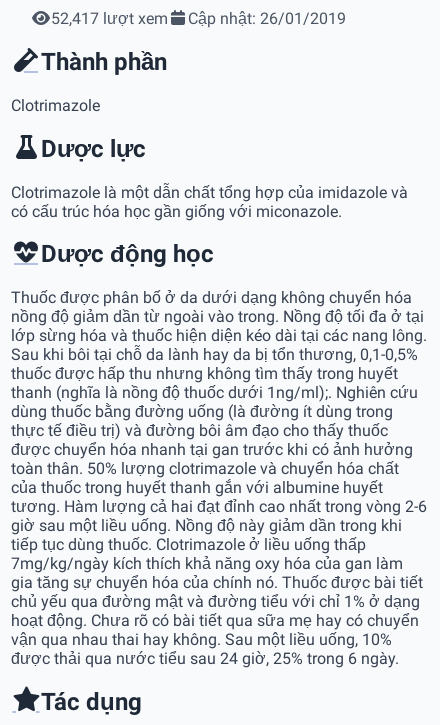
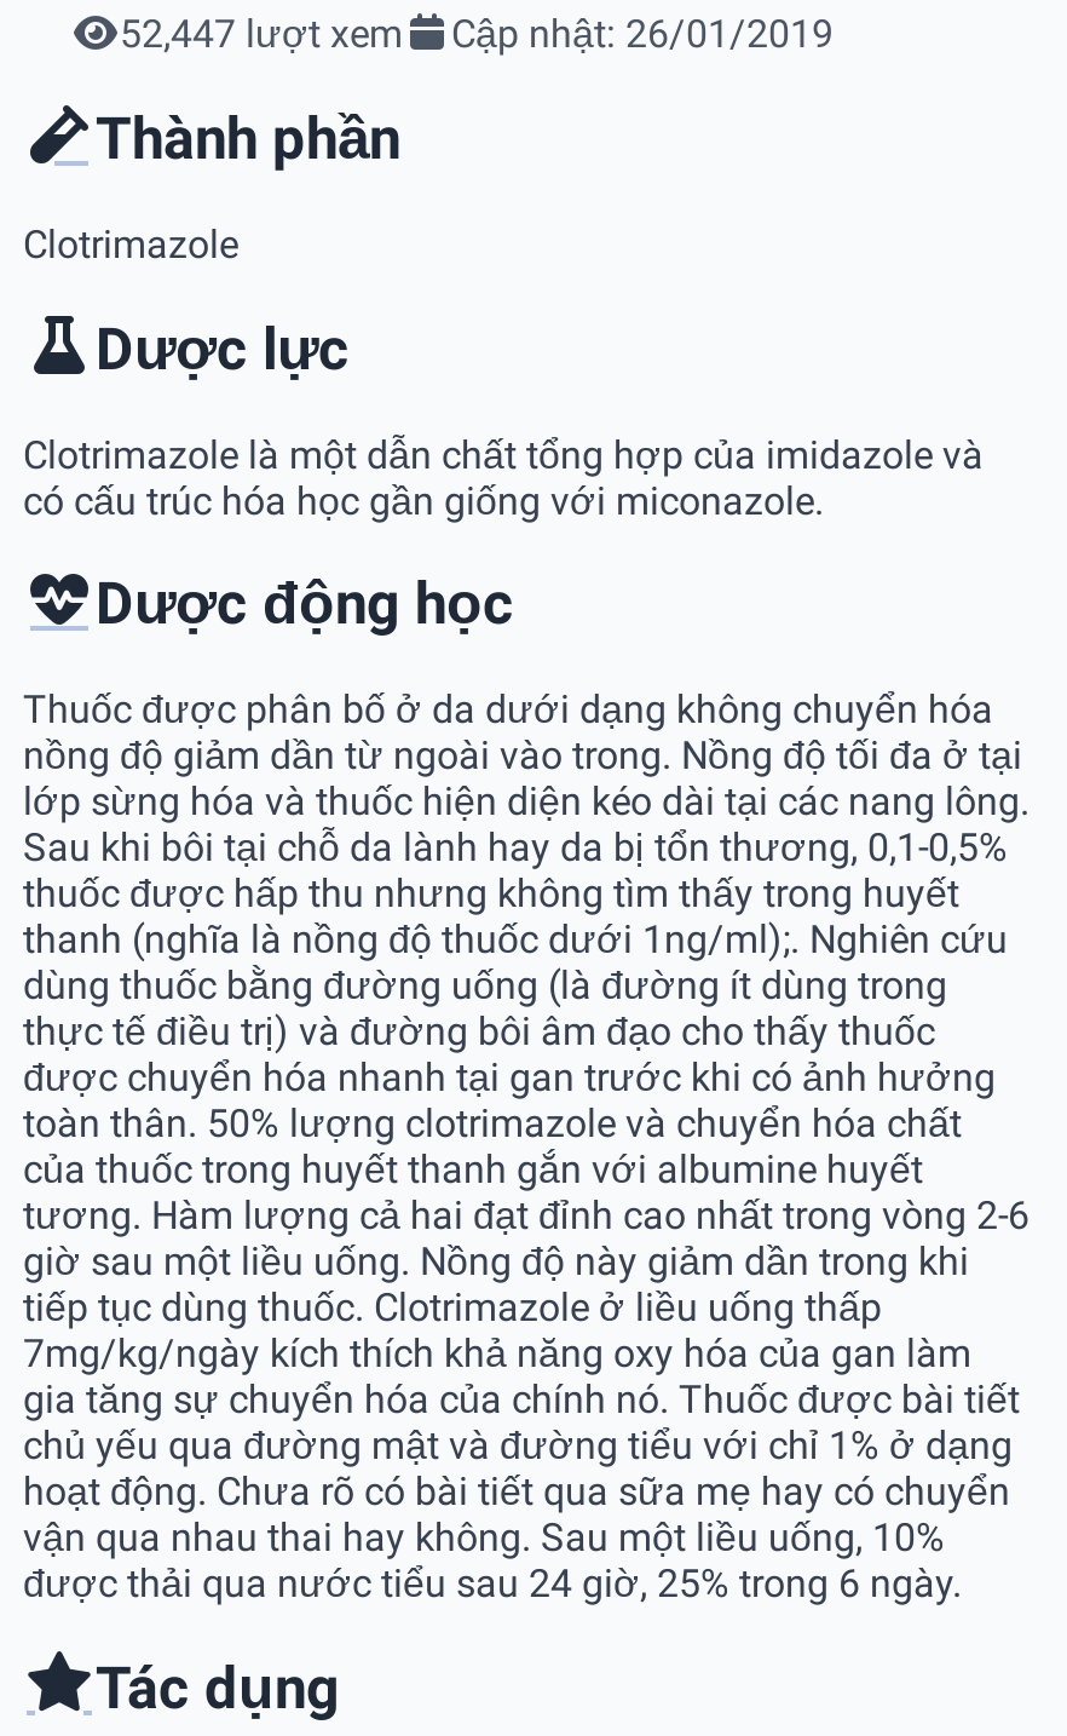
[51,9,346,28] 52,417 lượt xem Cập nhật: 26/01/2019 -> [120,11,834,57] 52,447 lượt xem Cập nhật: 26/01/2019

